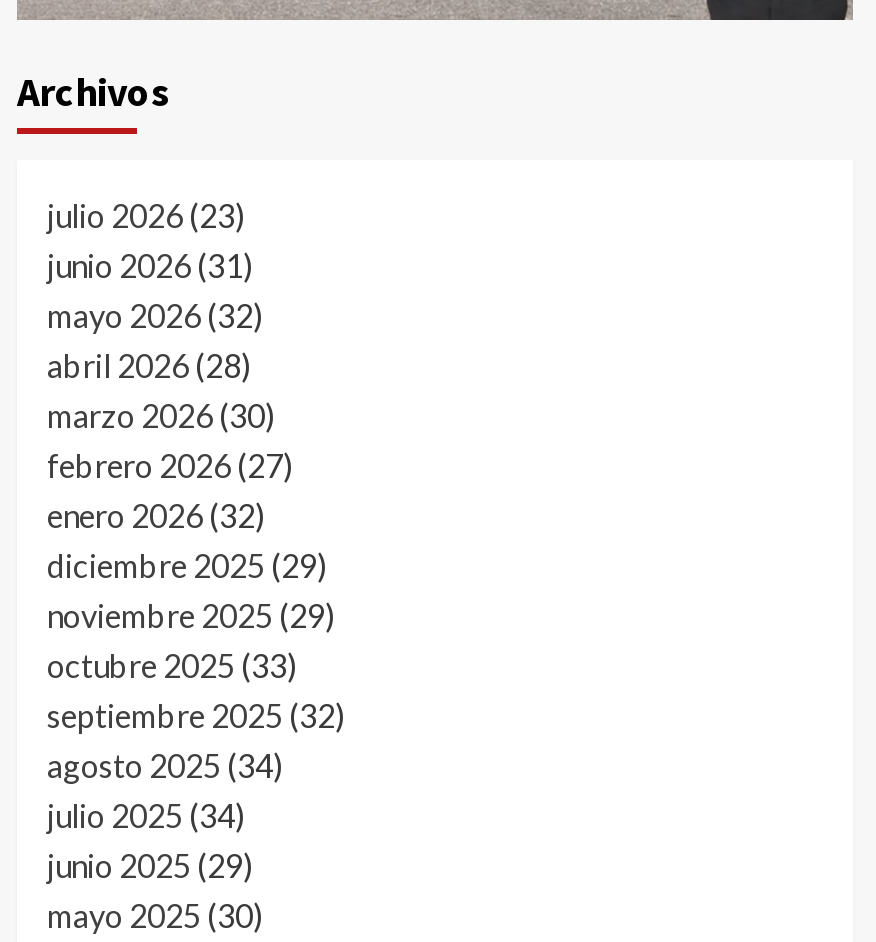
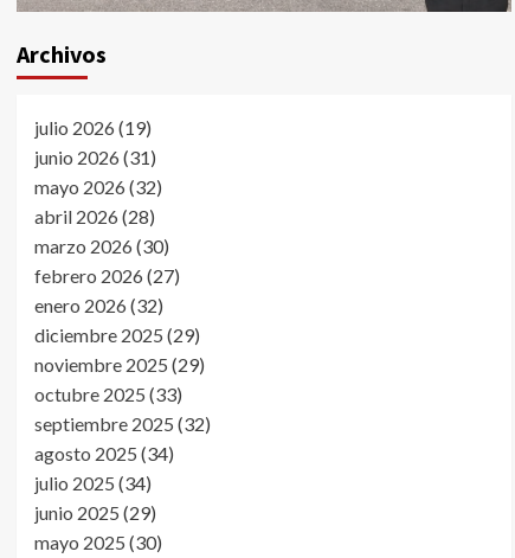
[47,196,245,234] julio 2026 (23) -> [34,116,152,139] julio 2026 (19)

